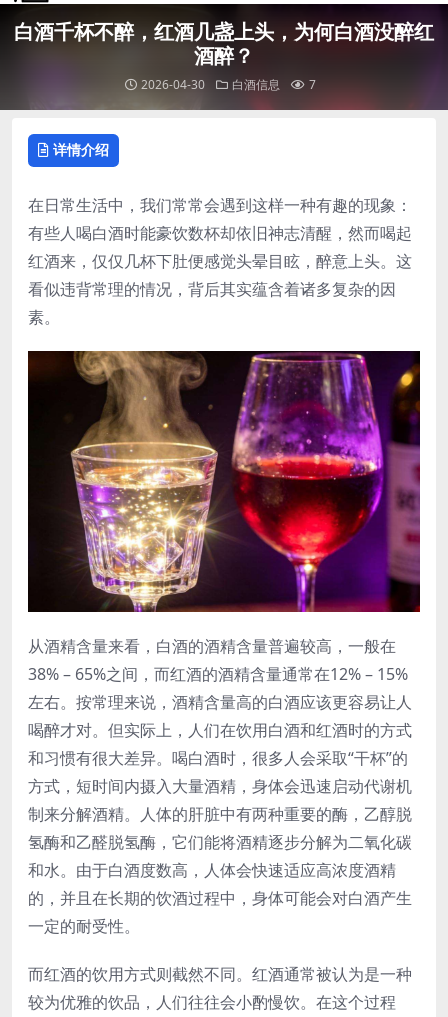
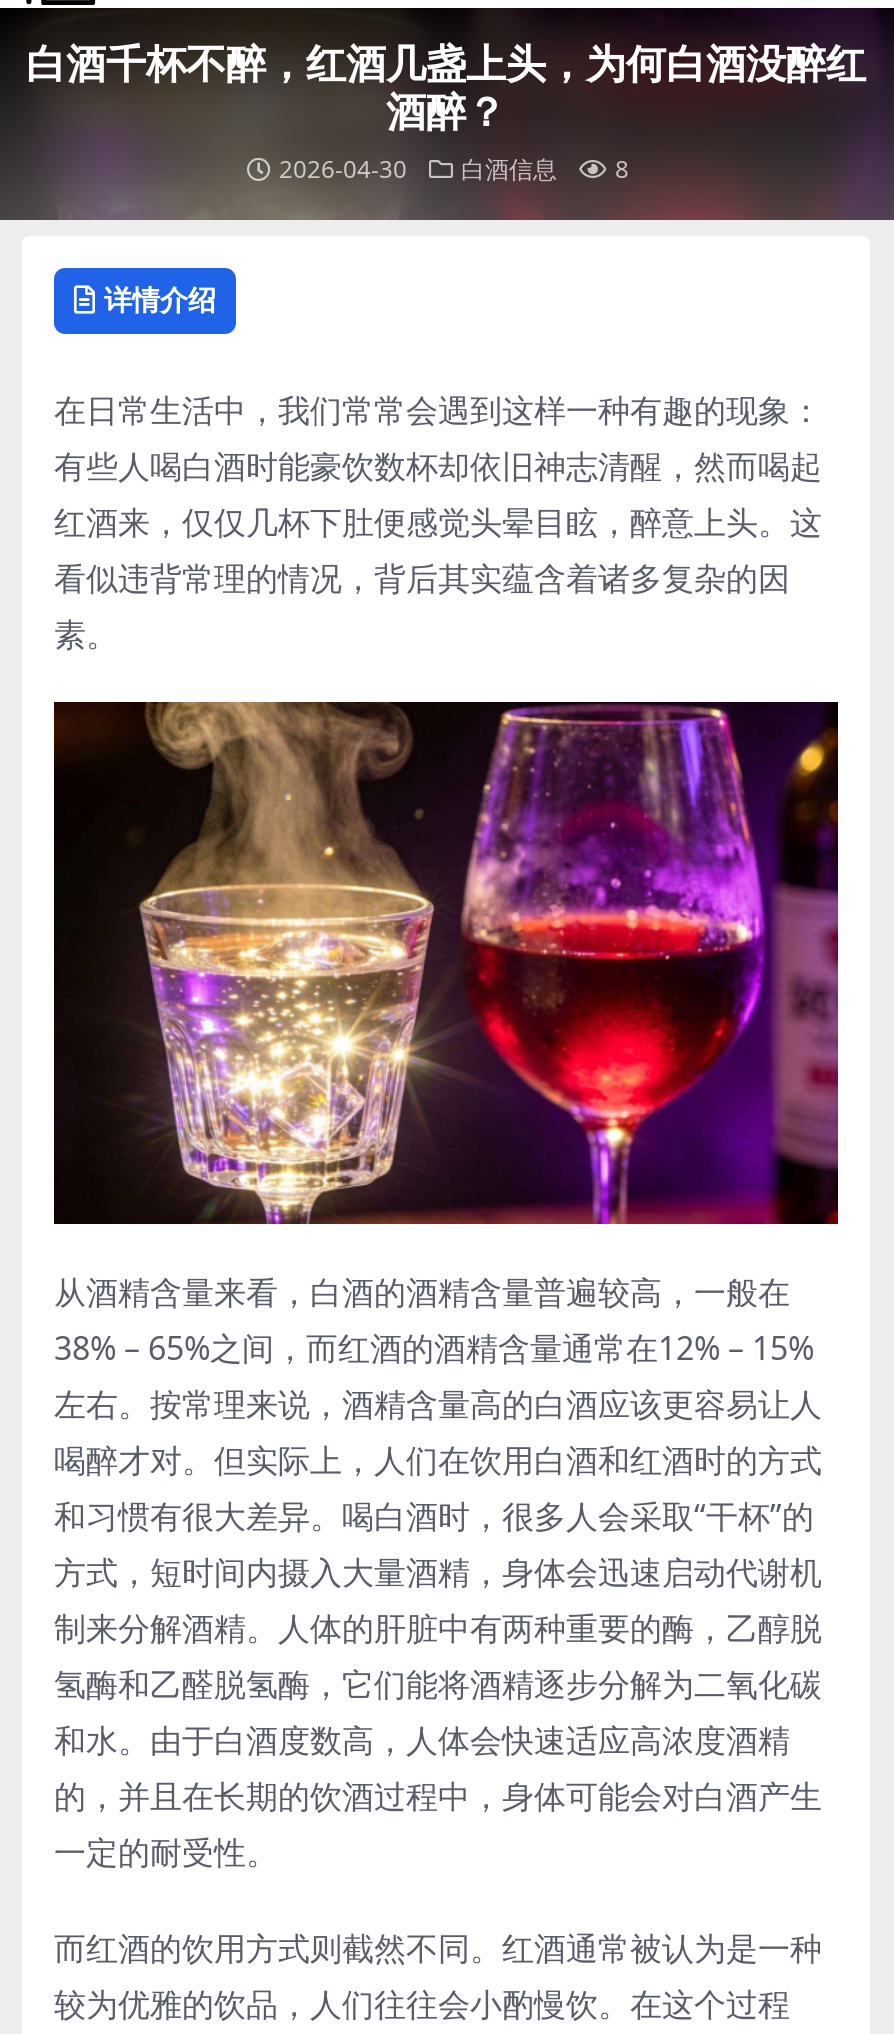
[140,76,315,93] 2026-04-30 白酒信息 7 -> [279,152,629,186] 2026-04-30 白酒信息 8

